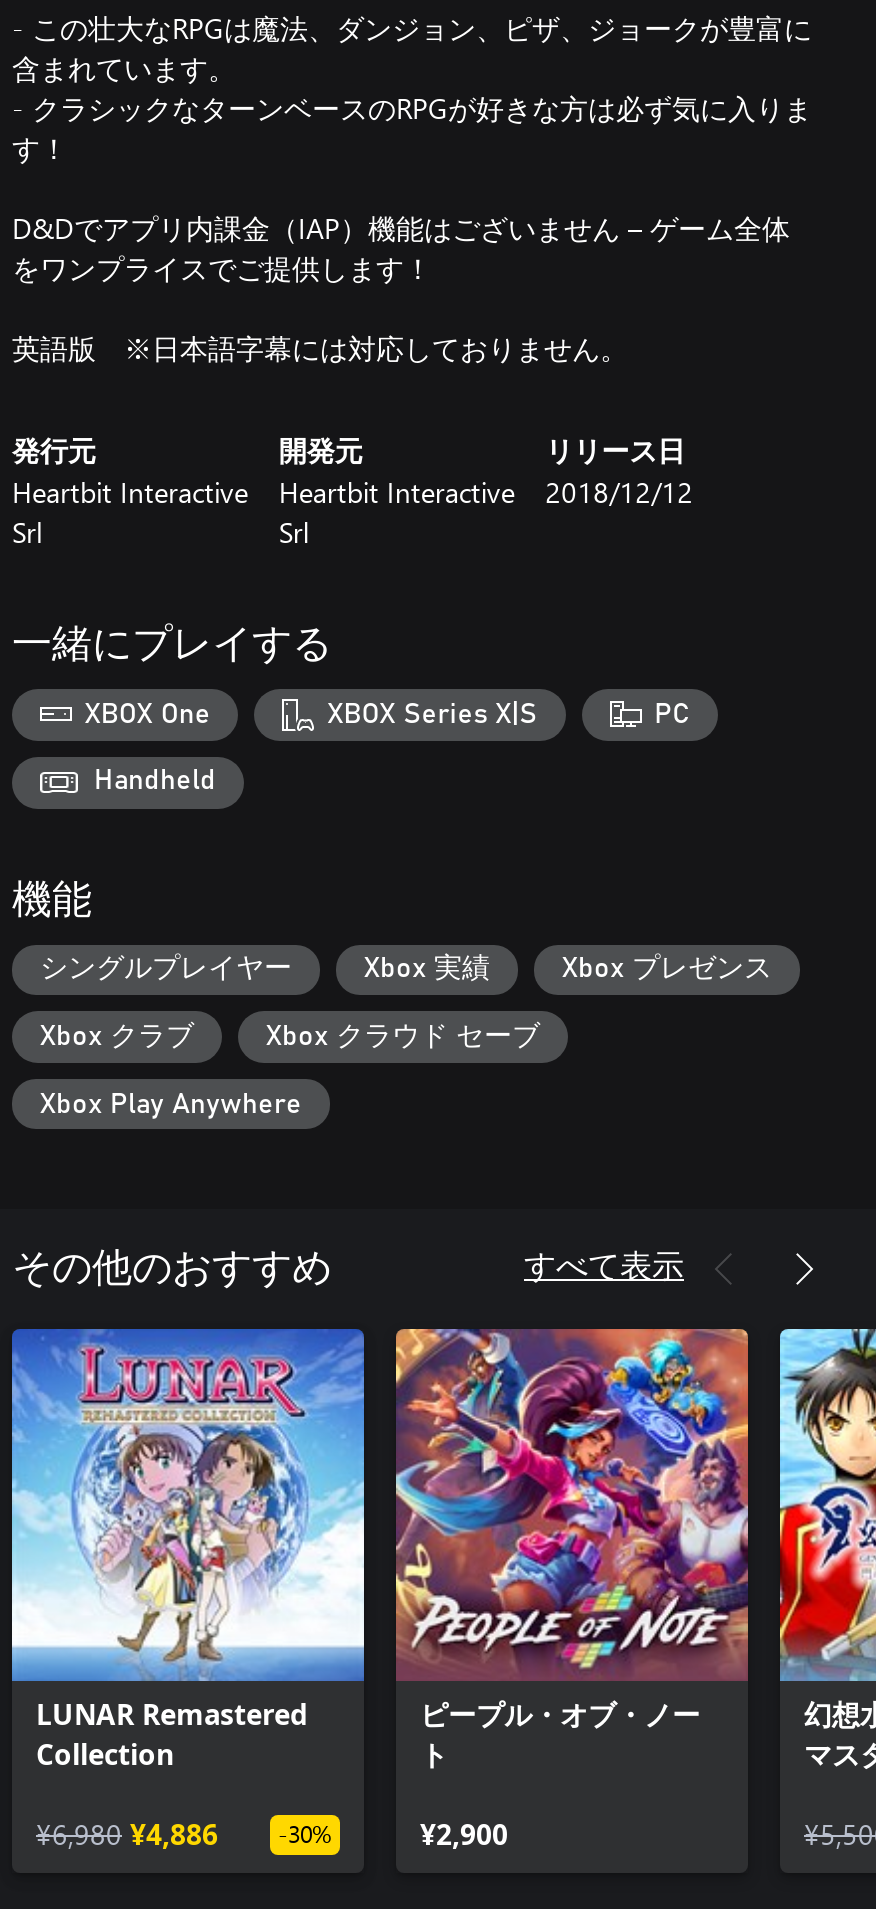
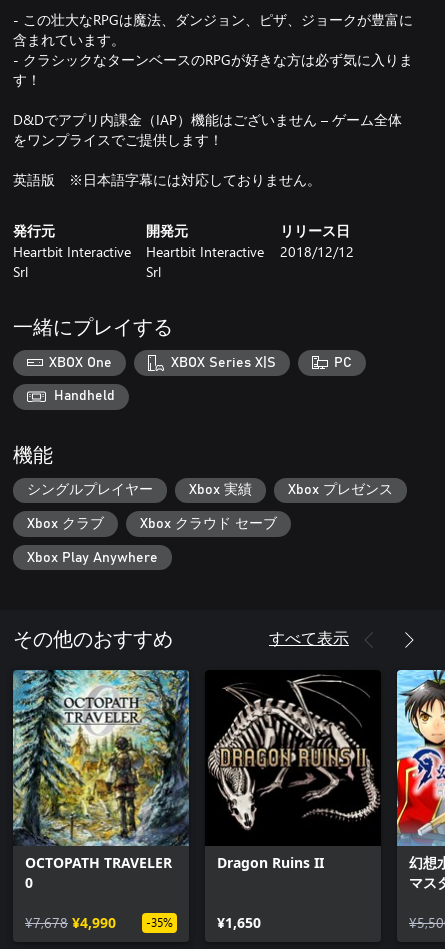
[10,1327,366,1774] [image] | LUNAR Remastered | Collection -> [12,669,190,892] [image] | OCTOPATH TRAVELER | 0
[394,1327,750,1774] [image] | ピープル・オブ・ノー | ト -> [205,670,381,872] [image] | Dragon Ruins II
[36,1816,332,1854] ¥6,980 ¥4,886 | -30% -> [25,913,173,932] ¥7,678 ¥4,990 | -35%
[420,1816,508,1854] ¥2,900 -> [217,913,261,932] ¥1,650

